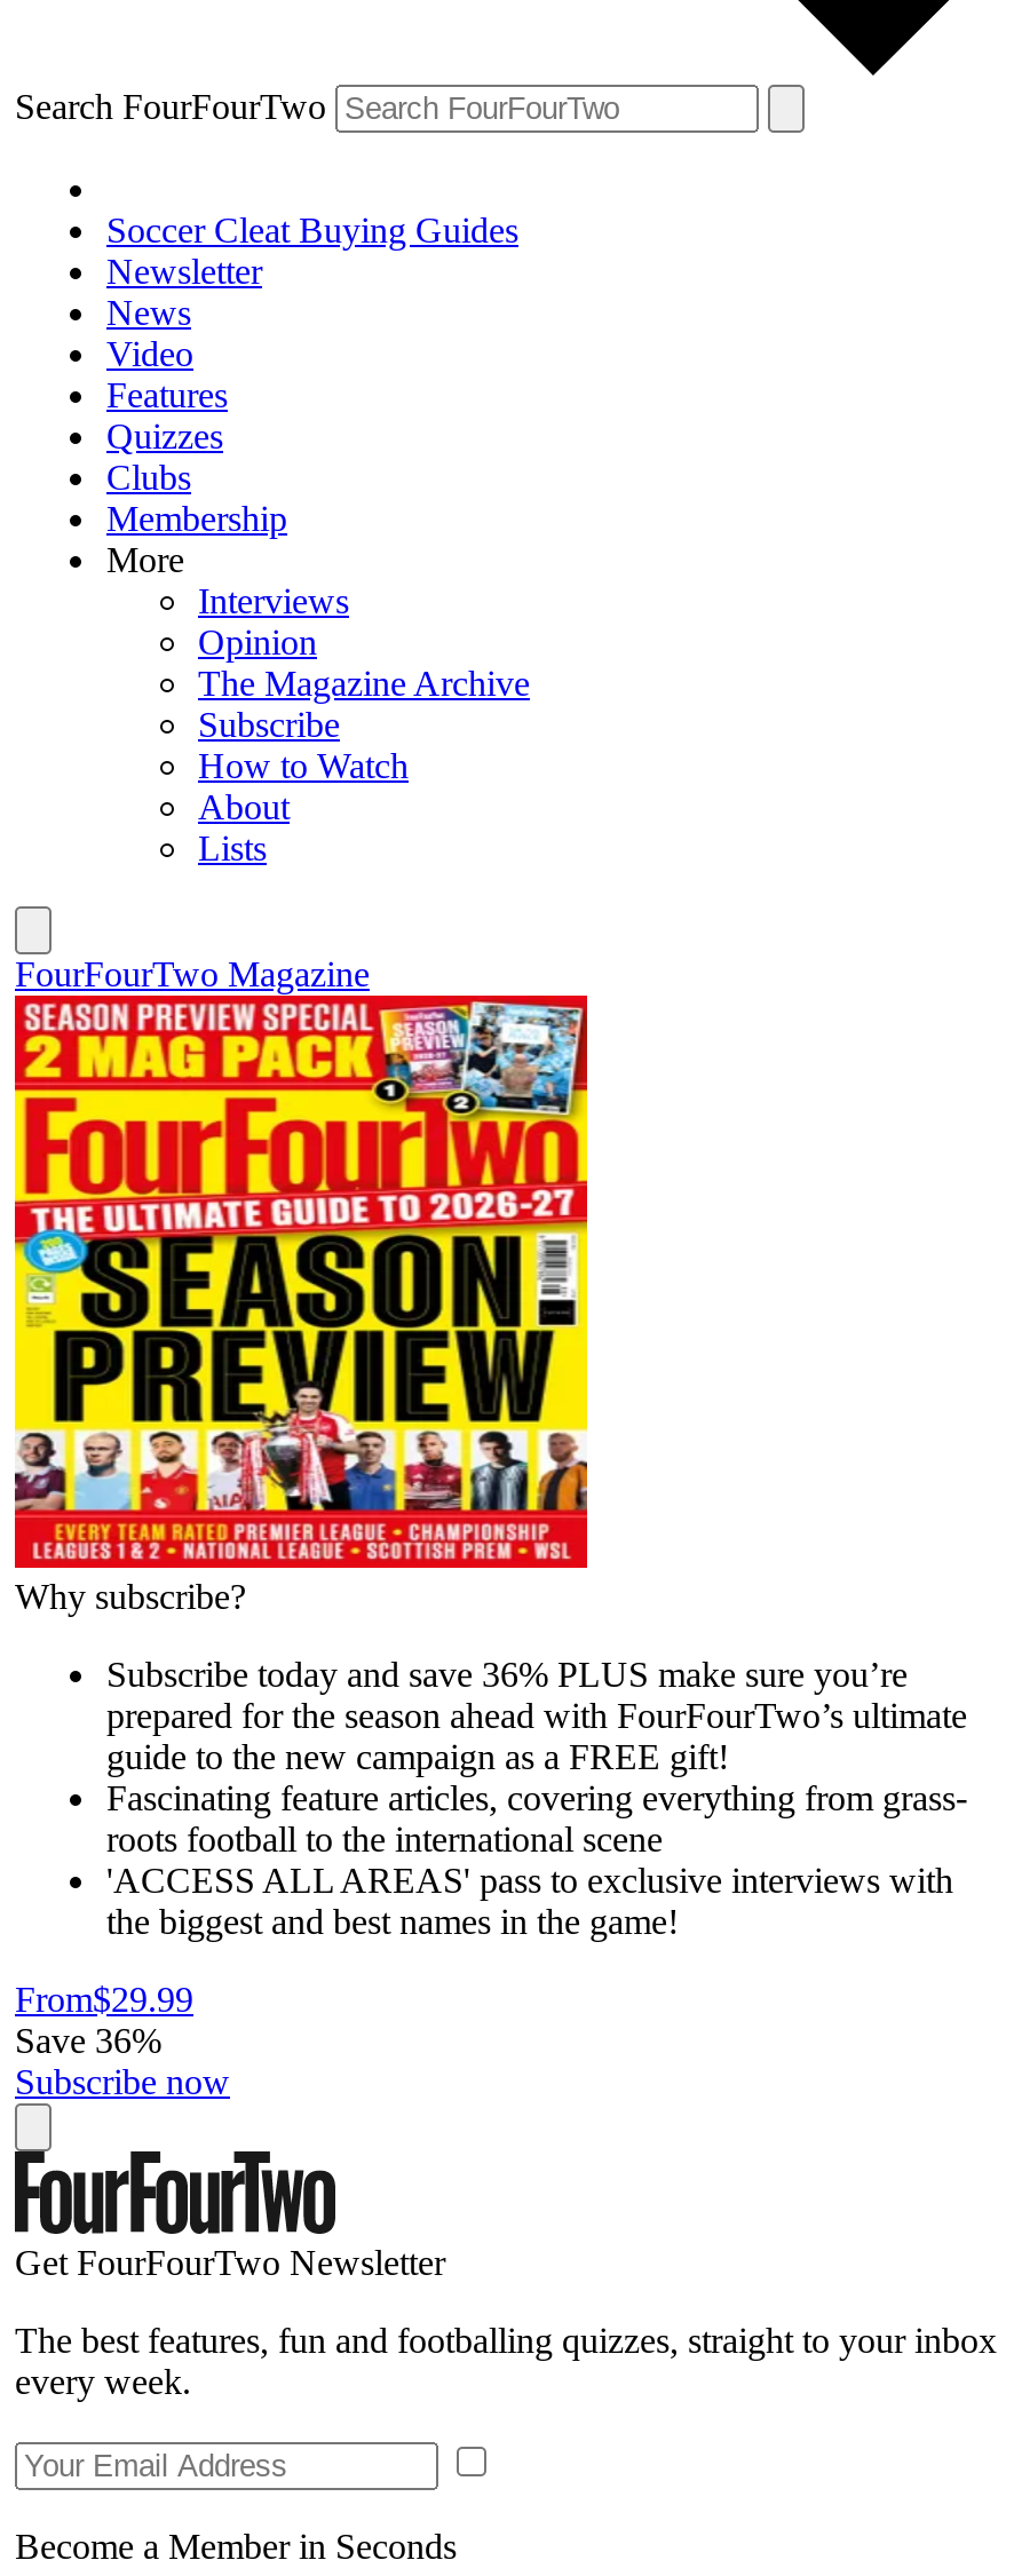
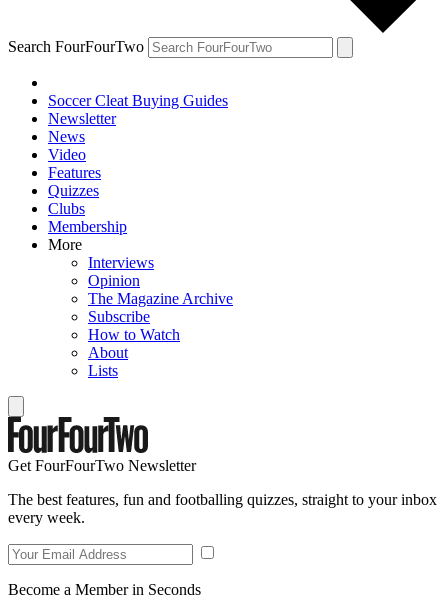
[15,953,370,992] FourFourTwo Magazine -> none
[13,993,967,2100] [image] | Why subscribe? | Subscribe today and save 36% PLUS make sure you’re | prepared for the season ahead with FourFourTwo’s ultimate | guide to the new campaign as a FREE gift! | Fascinating feature articles, covering everything from grass- | roots football to the international scene | 'ACCESS ALL AREAS' pass to exclusive interviews with | the biggest and best names in the game! | From$29.99 | Save 36% | Subscribe now -> none

